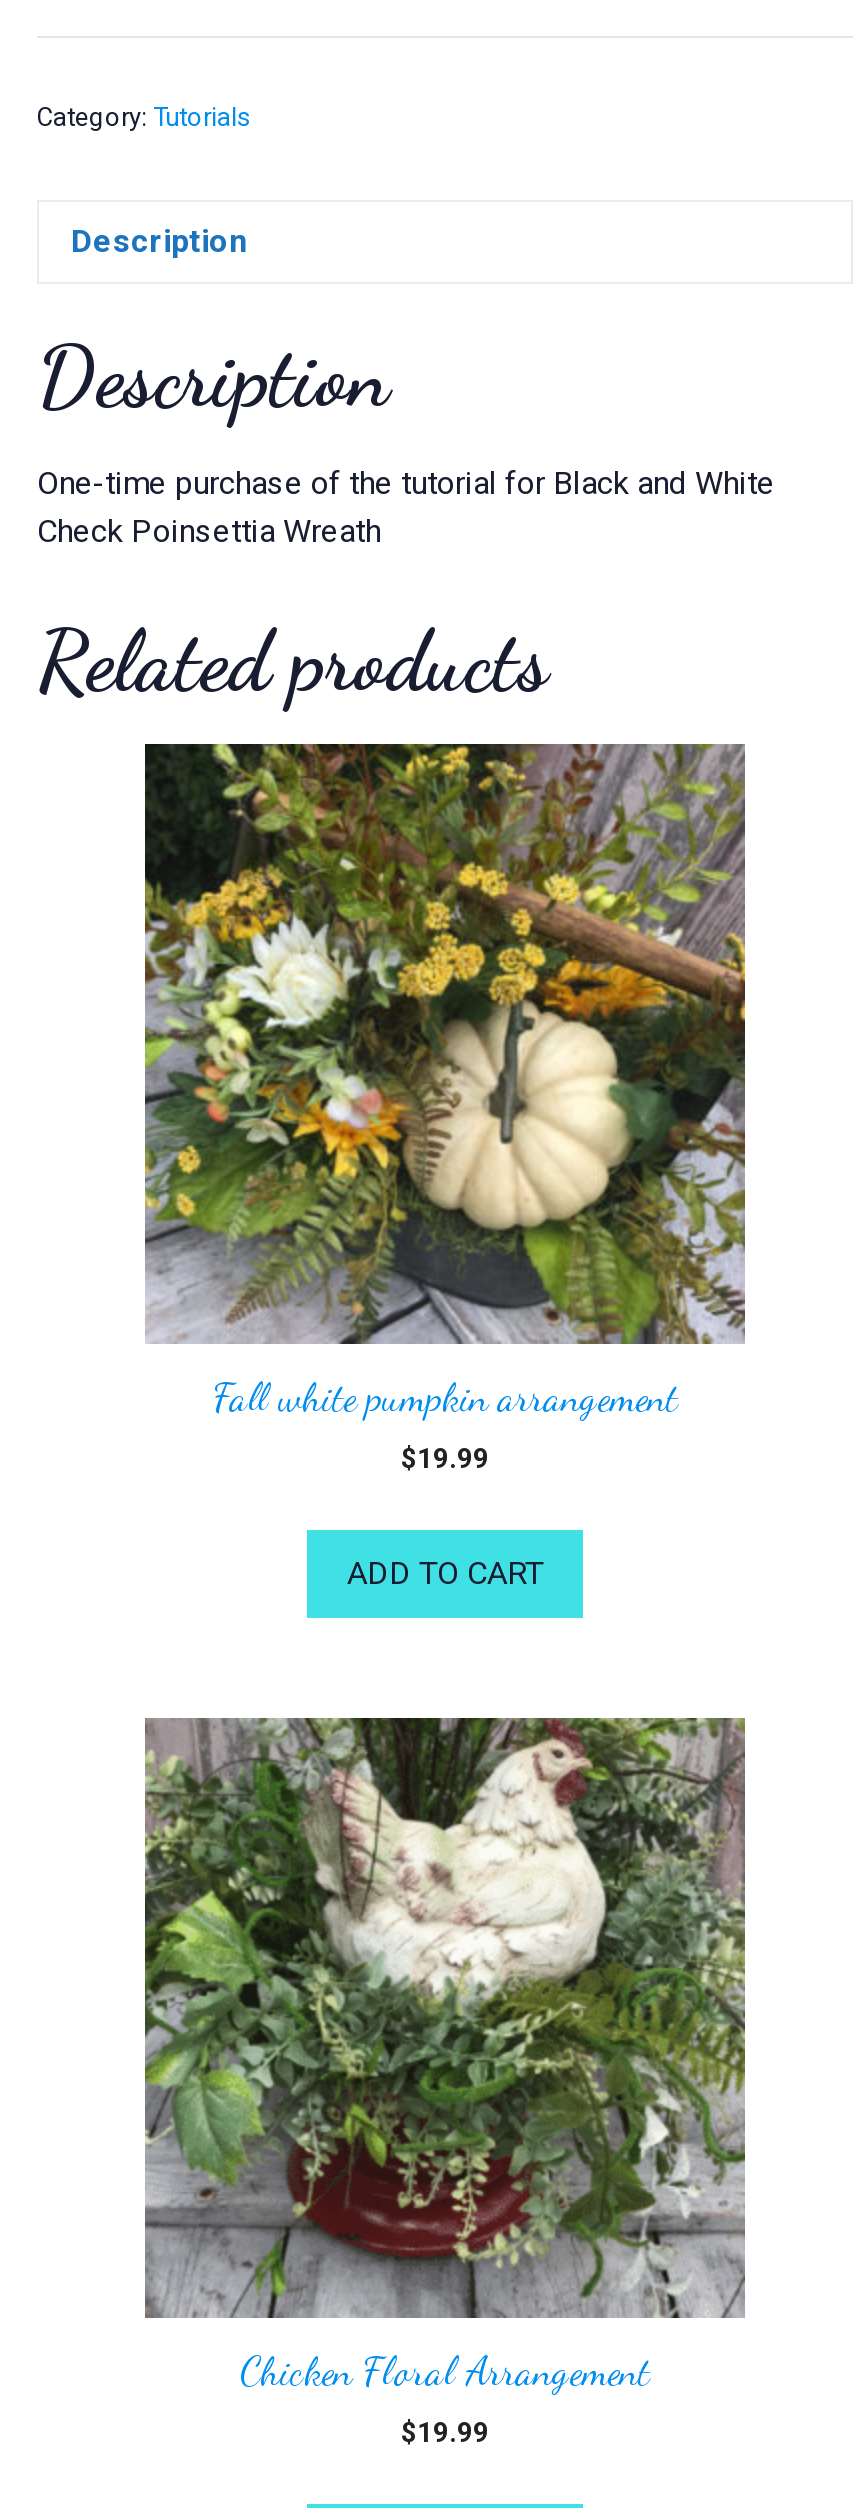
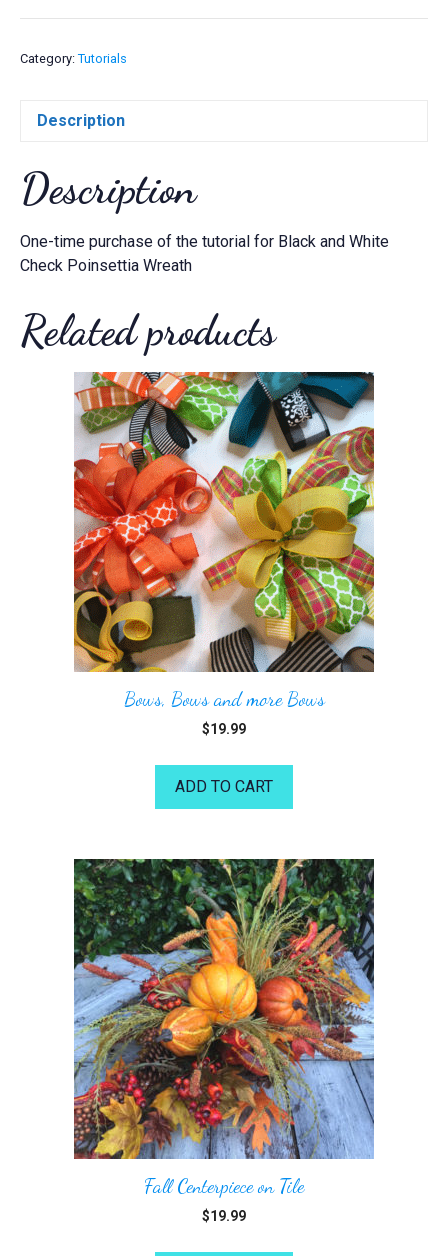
[143,742,747,1422] [image] | Fall white pumpkin arrangement -> [73,371,375,711] [image] | Bows, Bows and more Bows
[143,1716,747,2396] [image] | Chicken Floral Arrangement -> [73,858,375,1198] [image] | Fall Centerpiece on Tile

